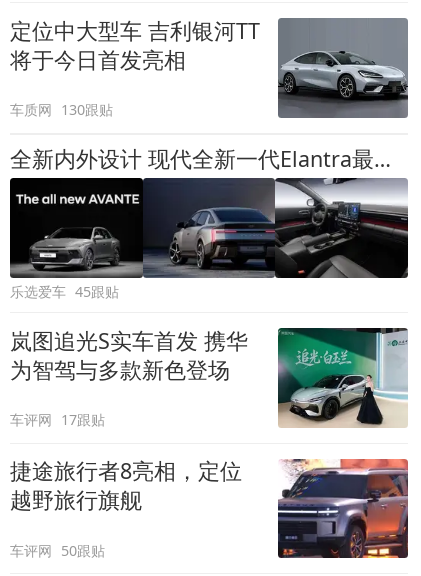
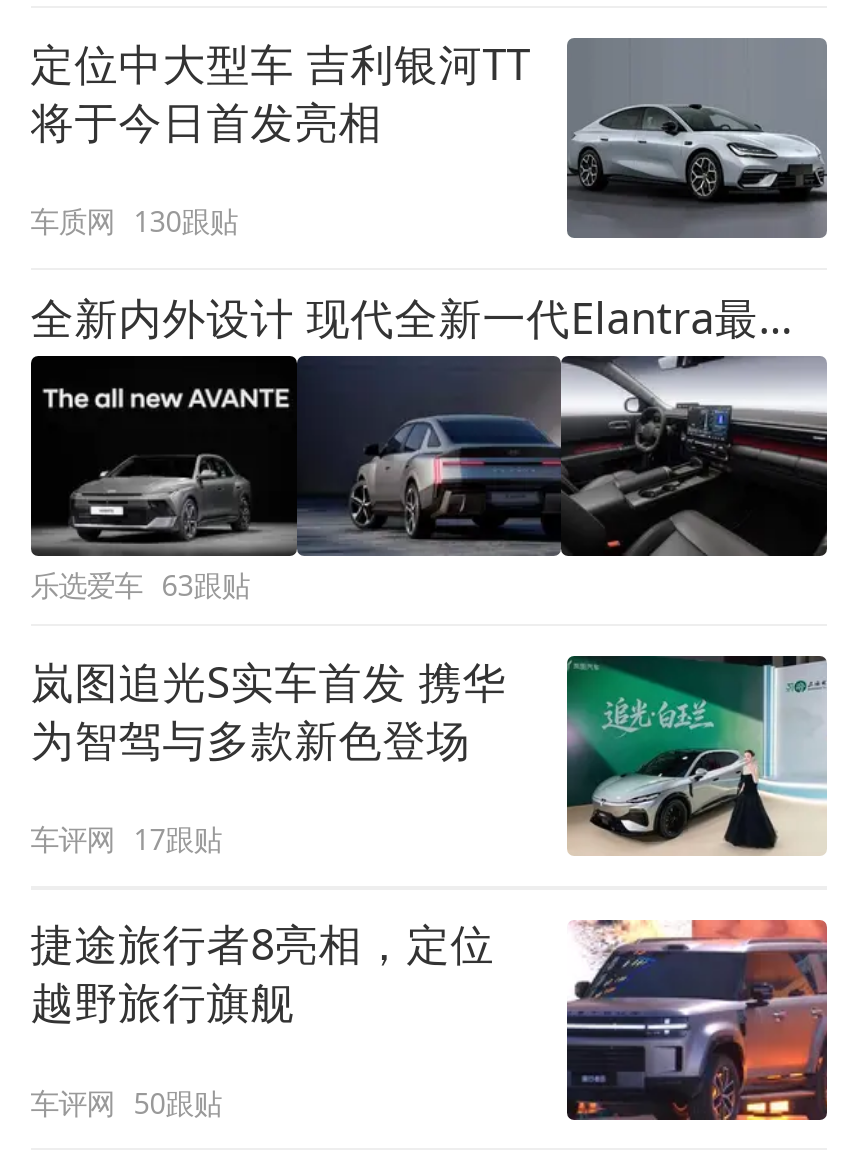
[10,282,119,301] 乐选爱车 45跟贴 -> [30,565,250,603] 乐选爱车 63跟贴

